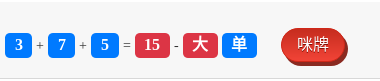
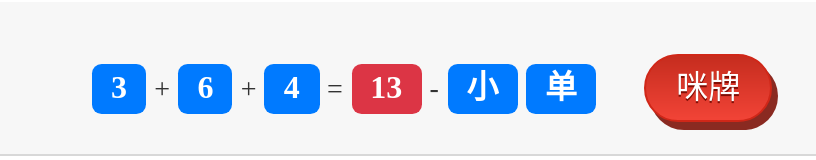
[58,36,66,53] 7 -> [197,70,213,104] 6
[101,36,109,53] 5 -> [284,70,300,104] 4
[144,36,160,53] 15 -> [370,70,402,104] 13
[192,36,208,53] 大 -> [467,70,499,104] 小

